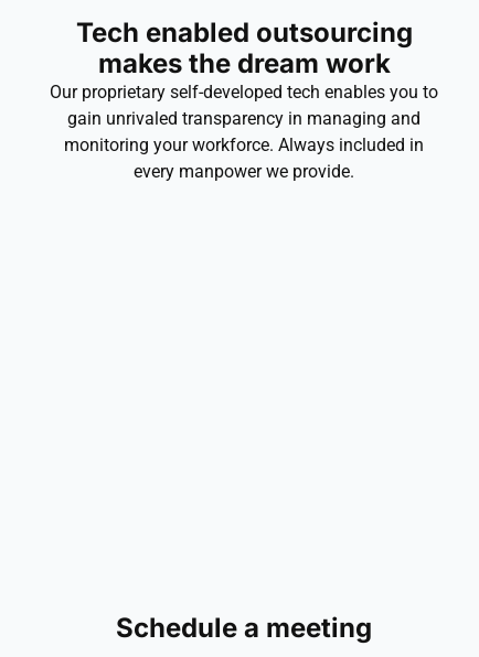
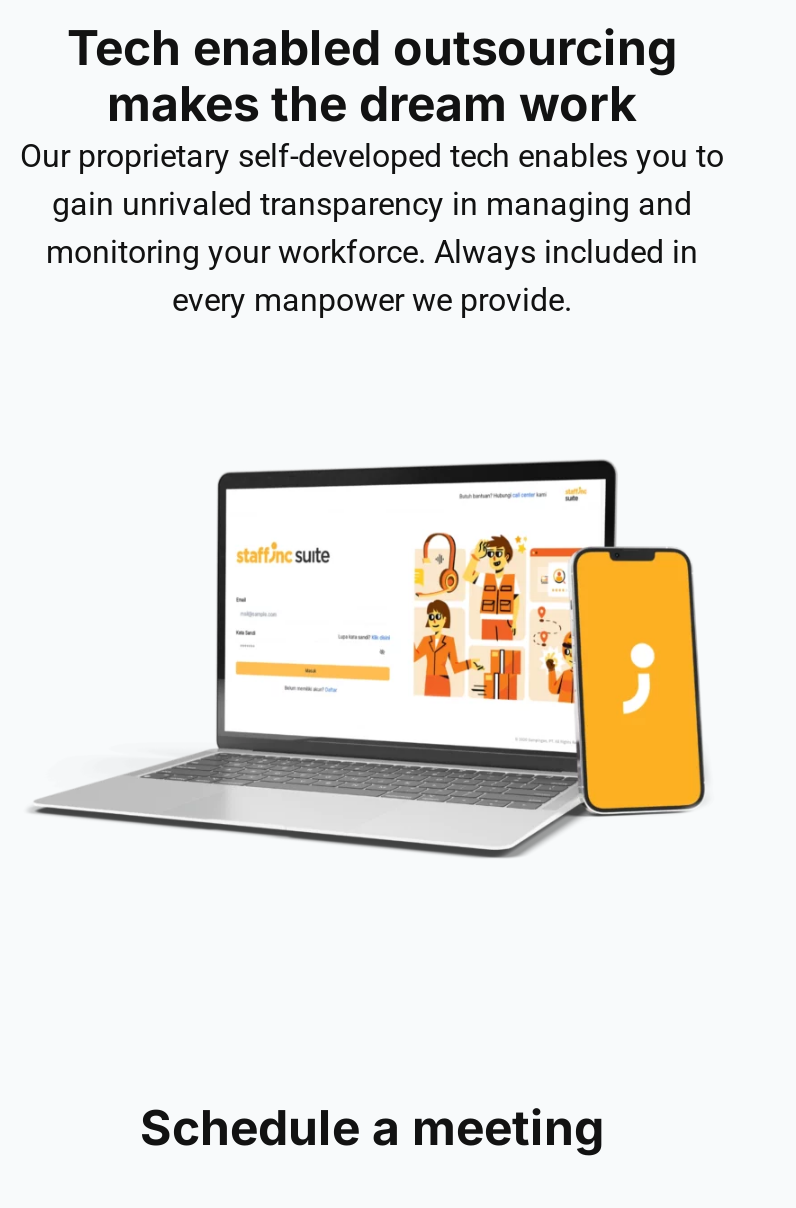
none -> [30,457,708,859] [image]

